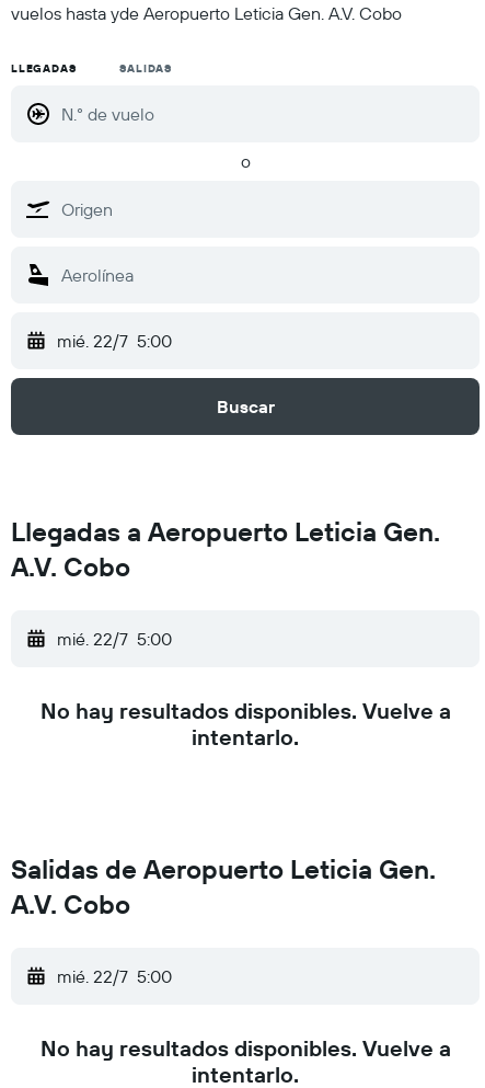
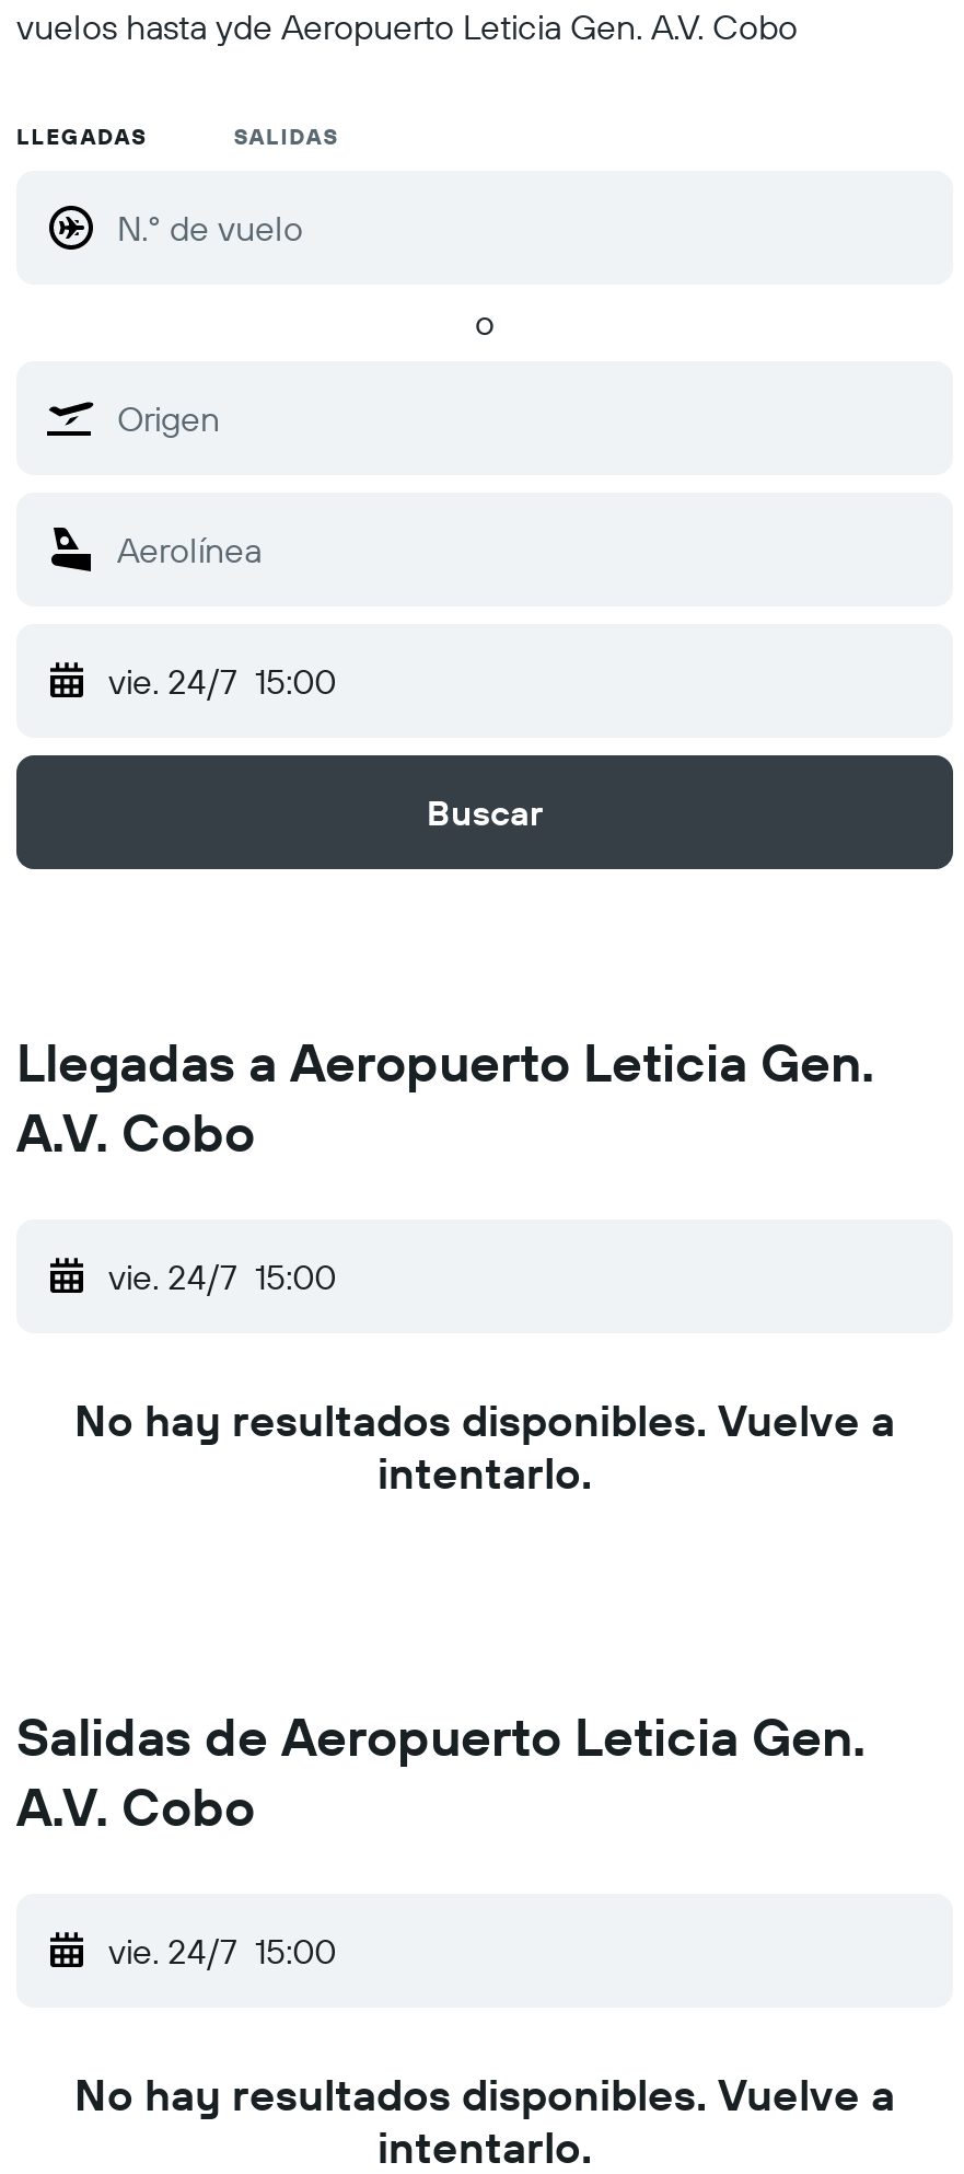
[57,330,172,352] mié. 22/7 5:00 -> [108,659,336,703] vie. 24/7 15:00
[57,628,172,650] mié. 22/7 5:00 -> [108,1254,336,1298] vie. 24/7 15:00
[57,965,172,987] mié. 22/7 5:00 -> [108,1929,336,1973] vie. 24/7 15:00

